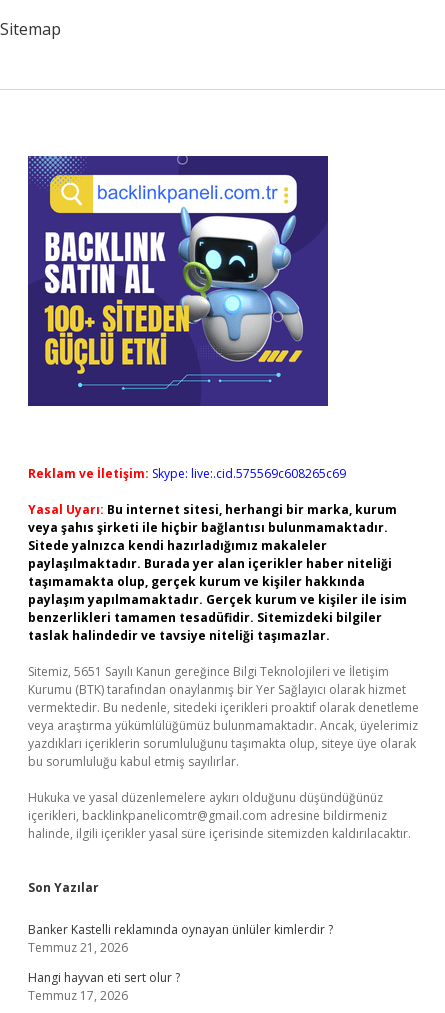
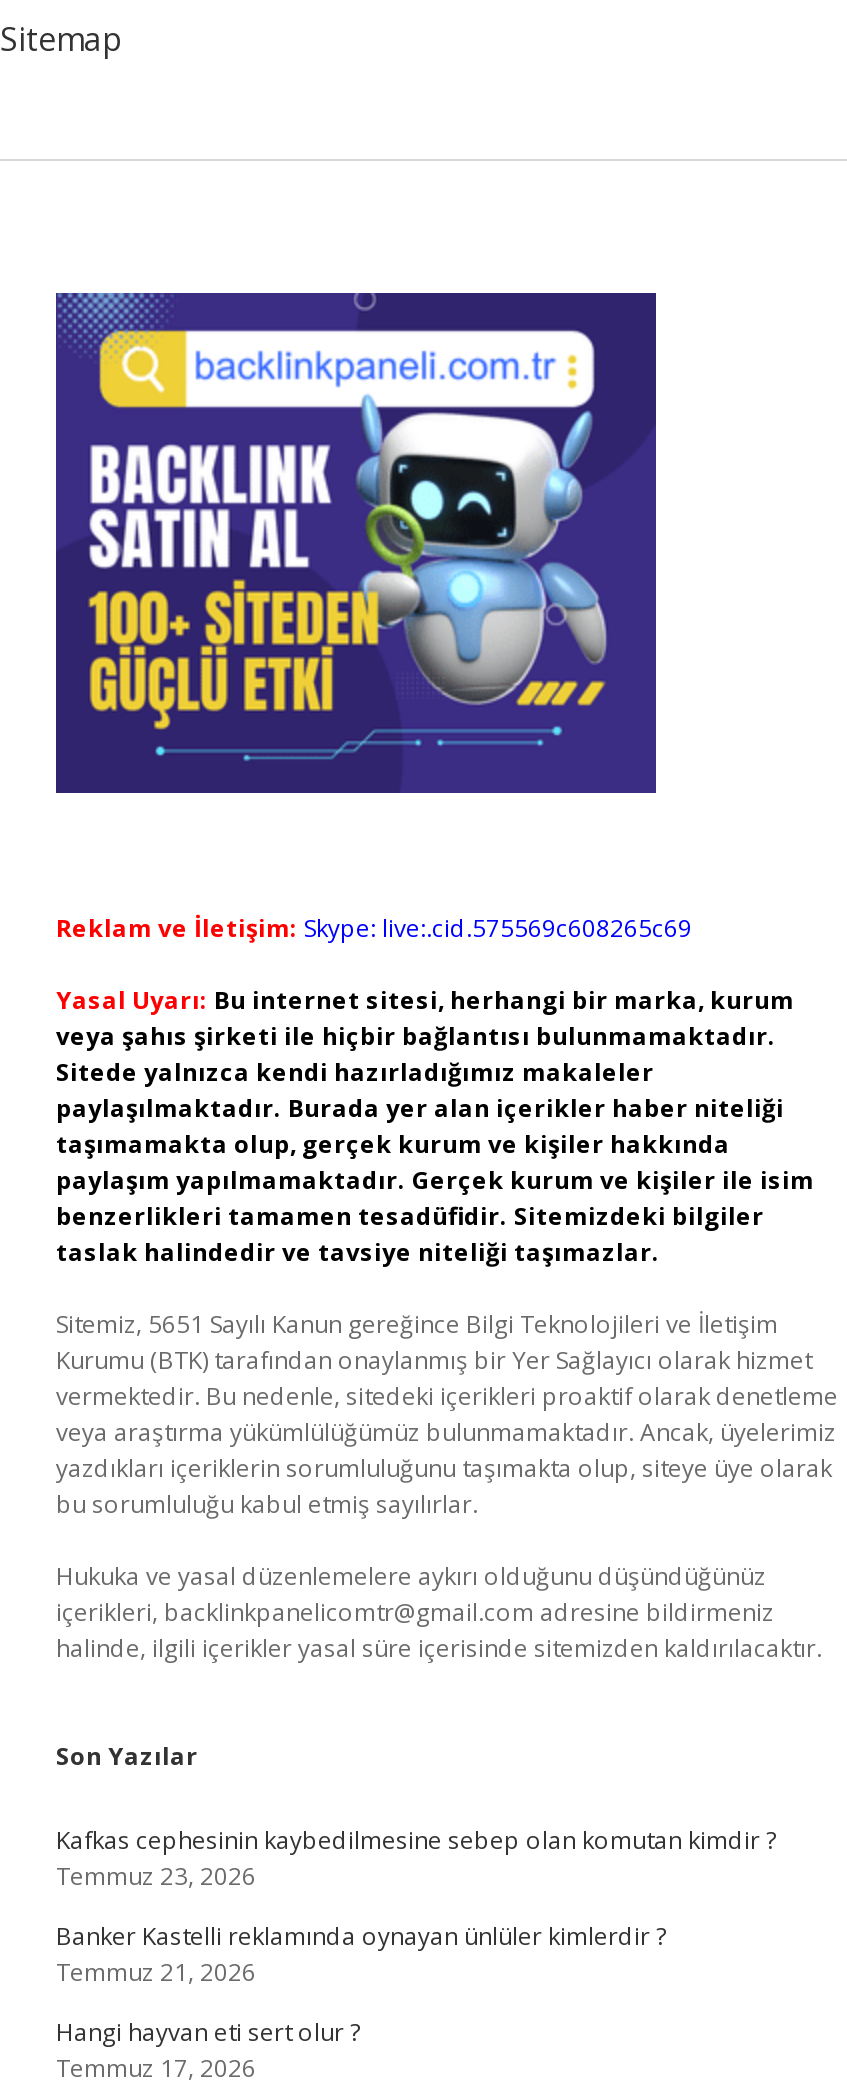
none -> [56,1823,776,1893] Kafkas cephesinin kaybedilmesine sebep olan komutan kimdir ? | Temmuz 23, 2026

